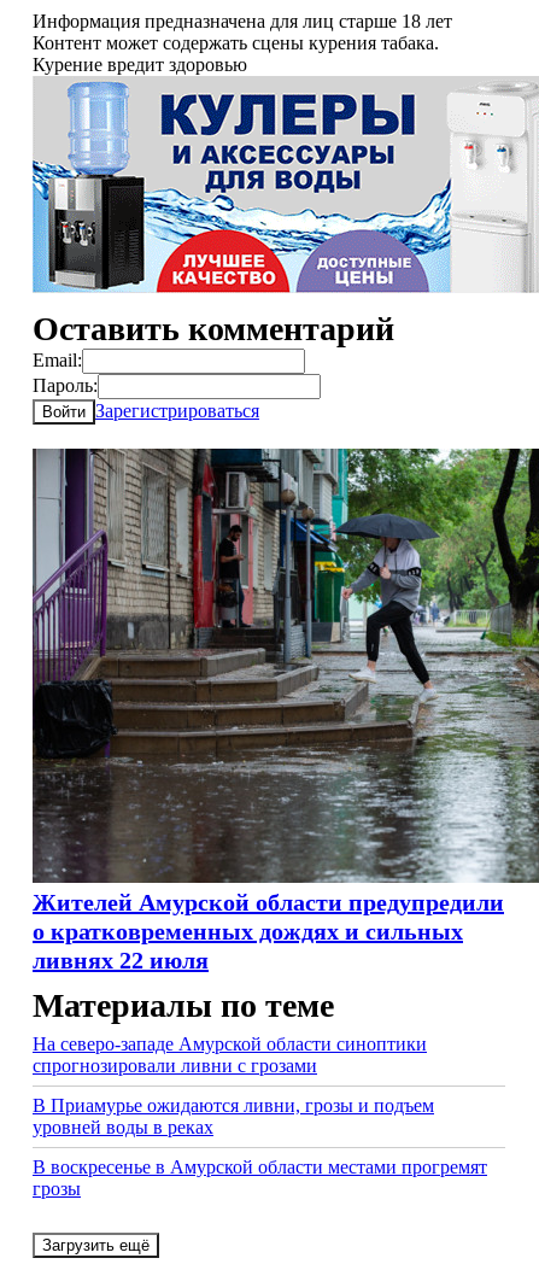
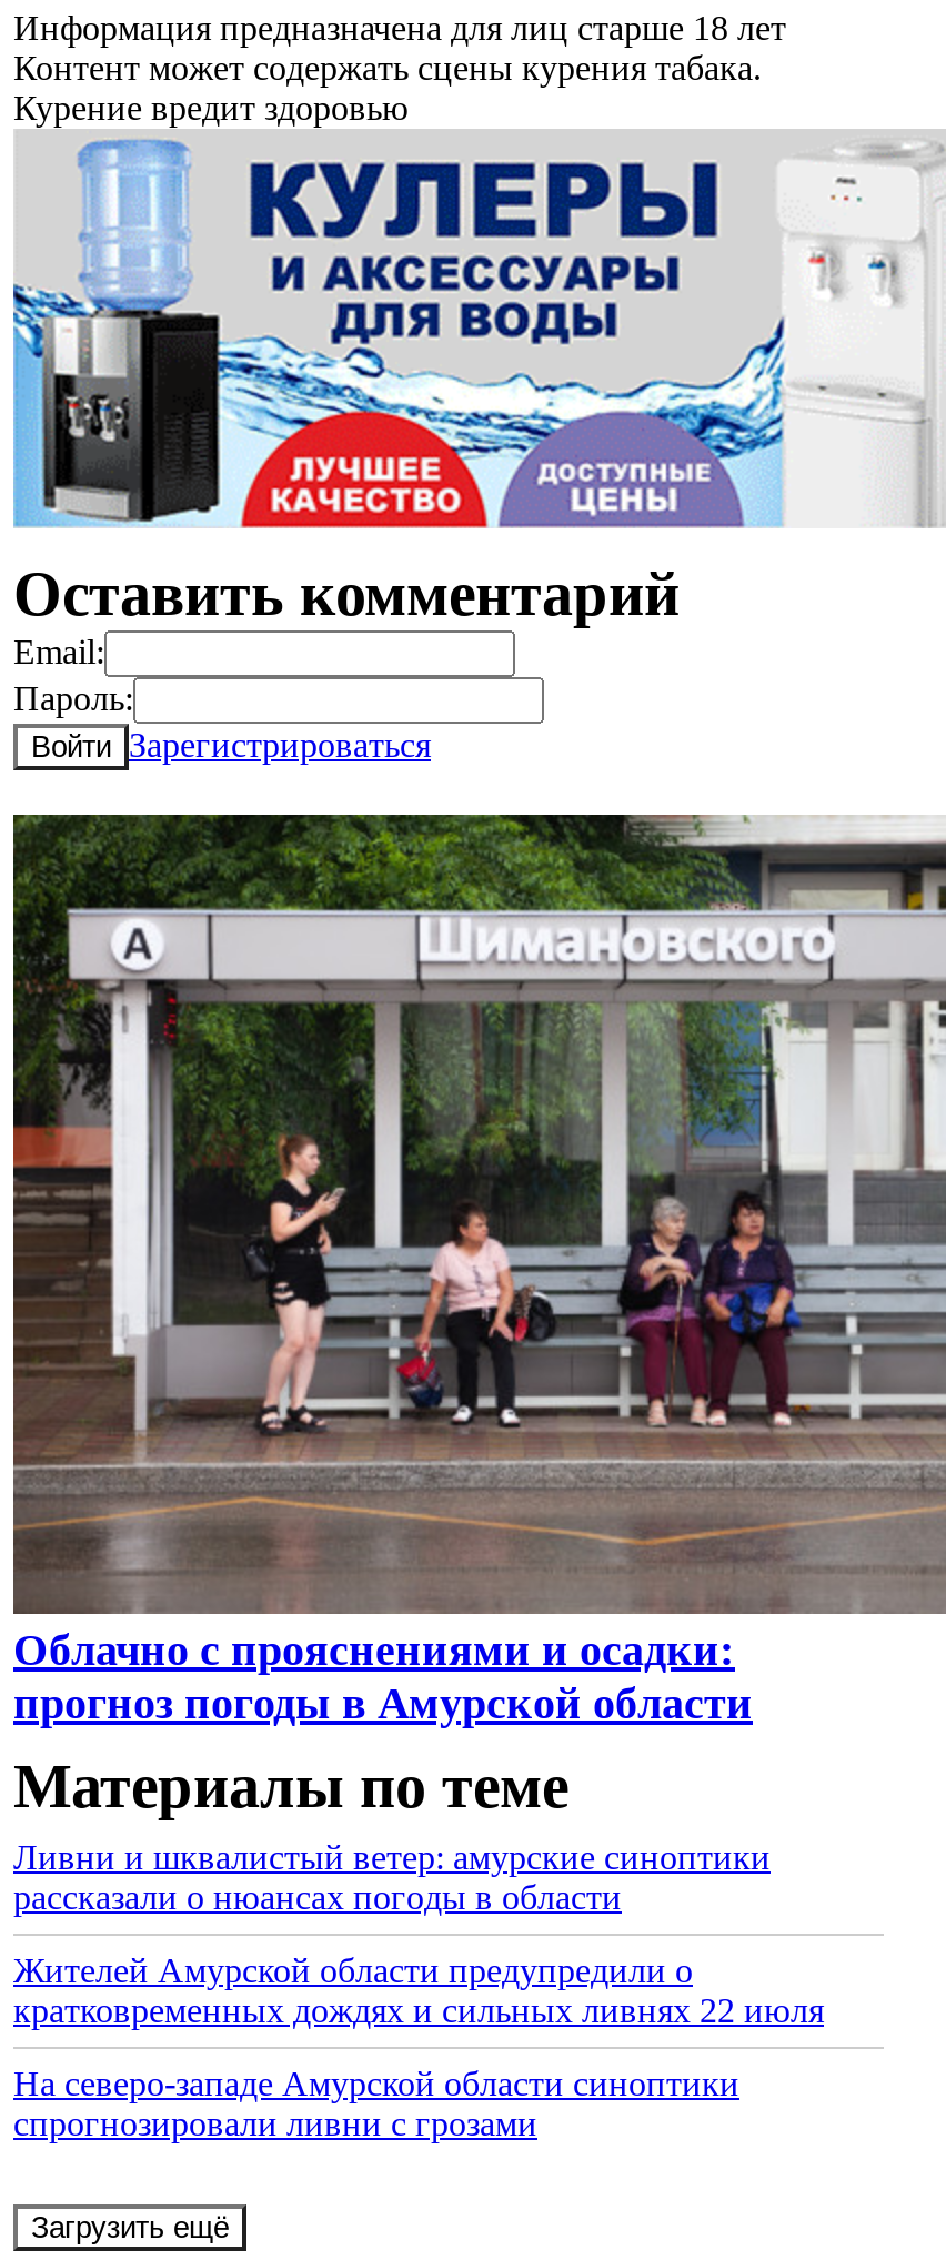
[31,447,535,974] [image] | Жителей Амурской области предупредили | о кратковременных дождях и сильных | ливнях 22 июля -> [11,813,939,1728] [image] | Облачно с прояснениями и осадки: | прогноз погоды в Амурской области
none -> [13,1839,824,2030] Ливни и шквалистый ветер: амурские синоптики | рассказали о нюансах погоды в области | Жителей Амурской области предупредили о | кратковременных дождях и сильных ливнях 22 июля
moved [33,1034,427,1076] -> [13,2065,739,2143]: На северо-западе Амурской области синоптики | спрогнозировали ливни с грозами
[33,1096,487,1199] В Приамурье ожидаются ливни, грозы и подъем | уровней воды в реках | В воскресенье в Амурской области местами прогремят | грозы -> none

